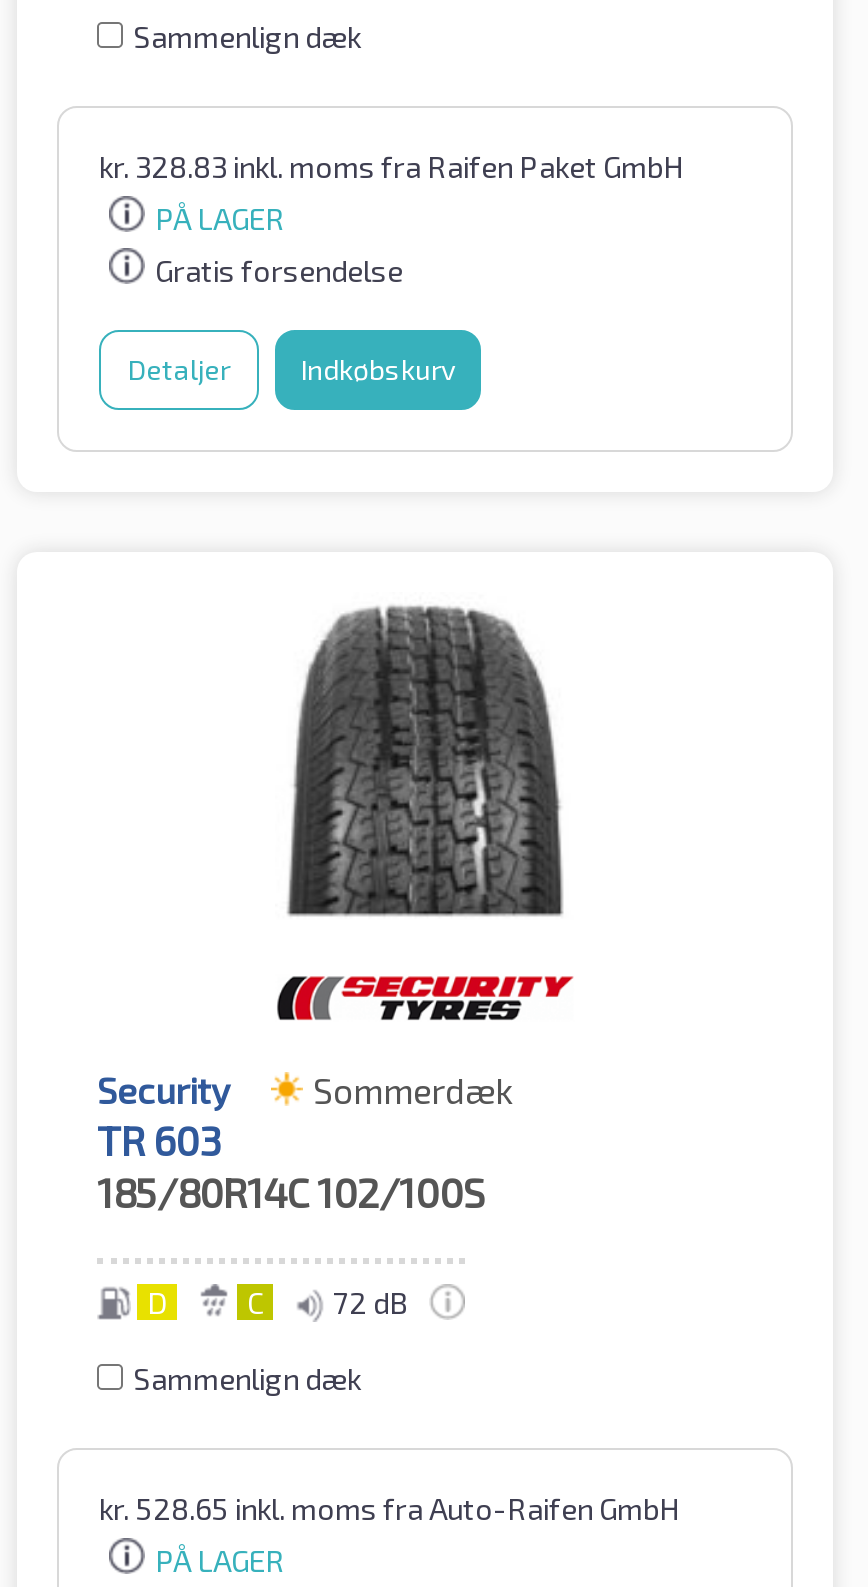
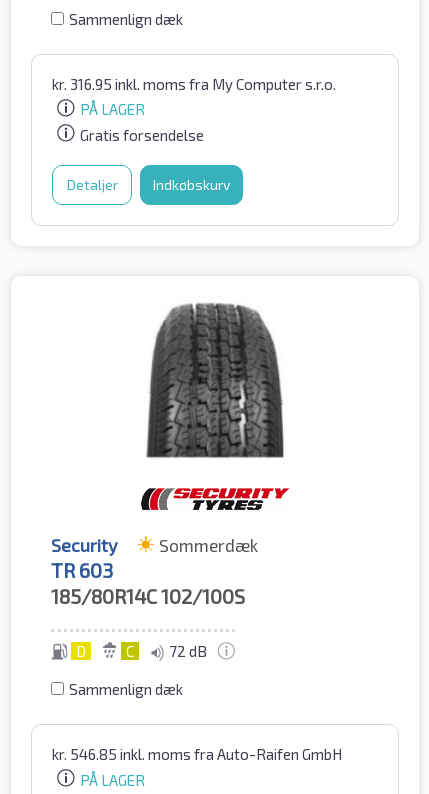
[99,149,683,185] kr. 328.83 inkl. moms fra Raifen Paket GmbH -> [52,75,336,93] kr. 316.95 inkl. moms fra My Computer s.r.o.
[99,1490,679,1526] kr. 528.65 inkl. moms fra Auto-Raifen GmbH -> [52,745,342,763] kr. 546.85 inkl. moms fra Auto-Raifen GmbH

